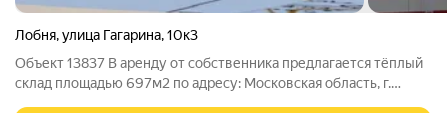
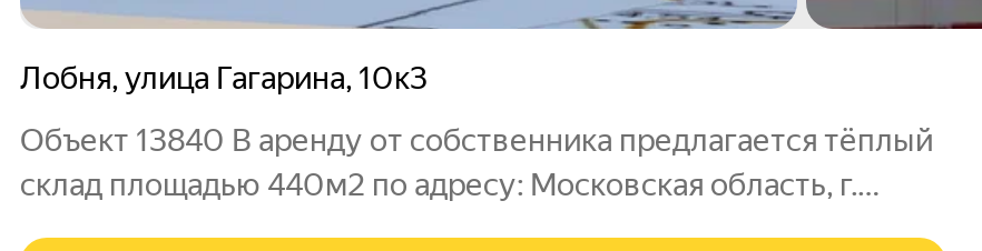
[15,55,423,71] Объект 13837 В аренду от собственника предлагается тёплый -> [20,122,933,157] Объект 13840 В аренду от собственника предлагается тёплый
[15,75,391,91] склад площадью 697м2 по адресу: Московская область, г. -> [20,166,857,202] склад площадью 440м2 по адресу: Московская область, г.

